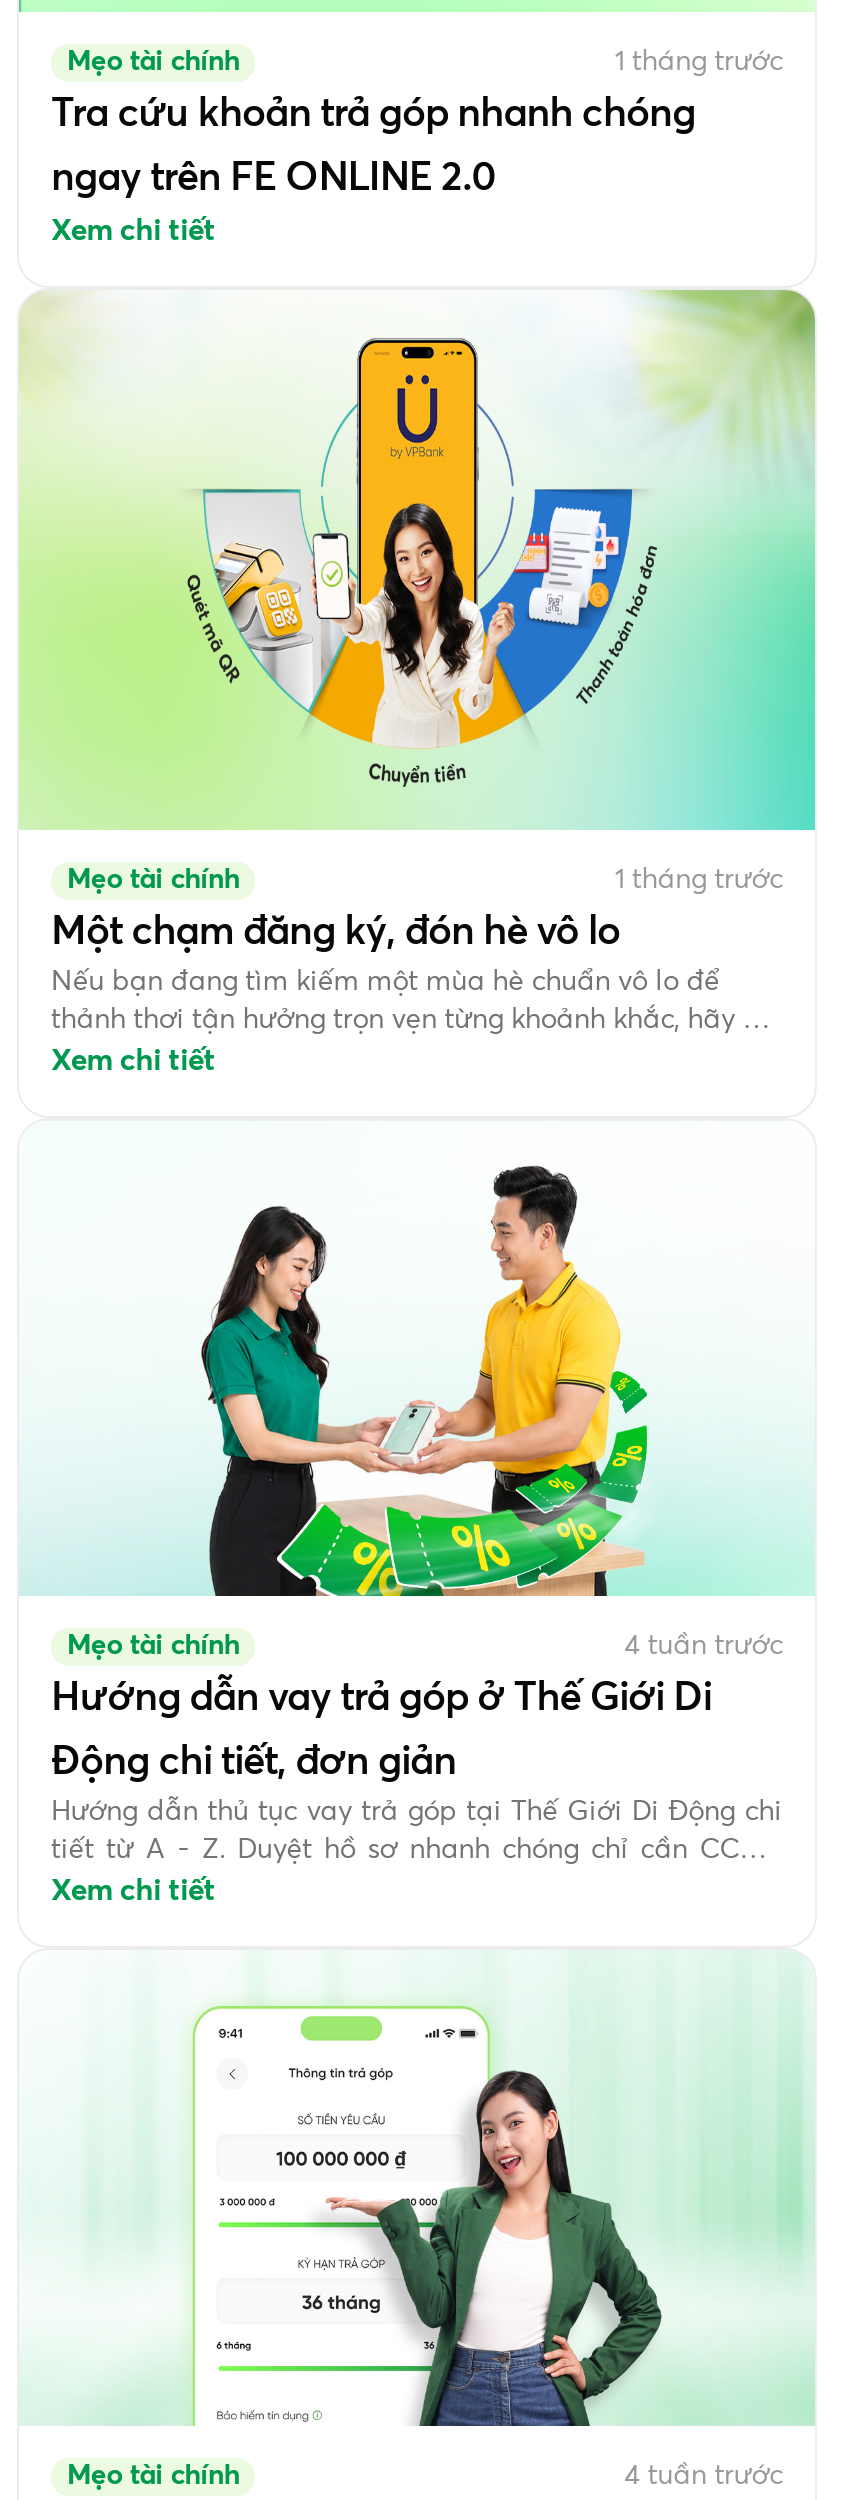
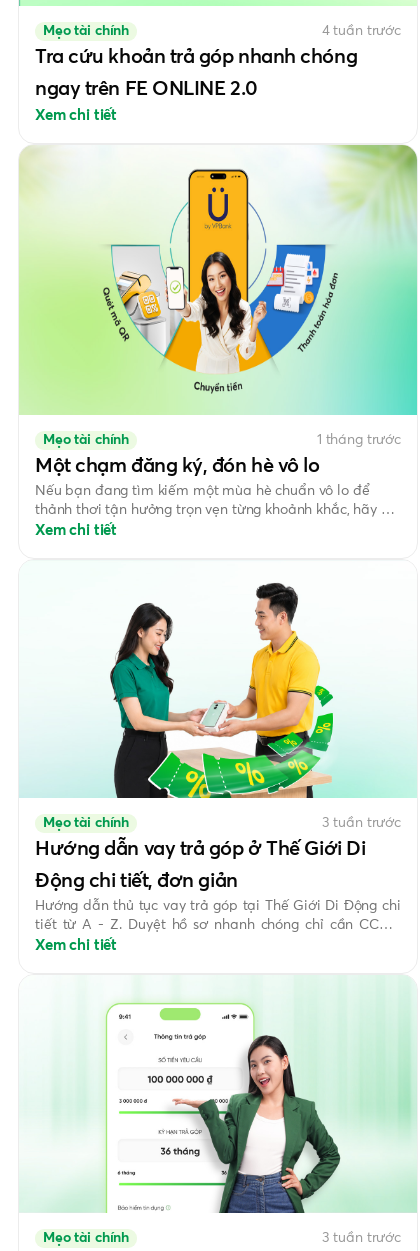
[615,48,783,76] 1 tháng trước -> [322,24,401,38] 4 tuần trước
[624,1632,783,1660] 4 tuần trước -> [322,816,401,830] 3 tuần trước
[624,2462,783,2490] 4 tuần trước -> [322,1231,401,1245] 3 tuần trước

